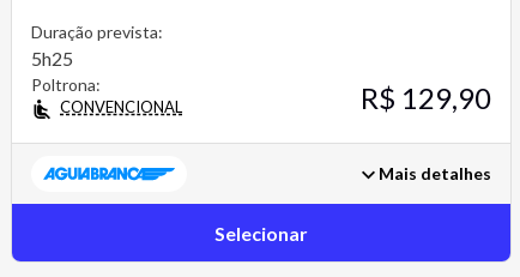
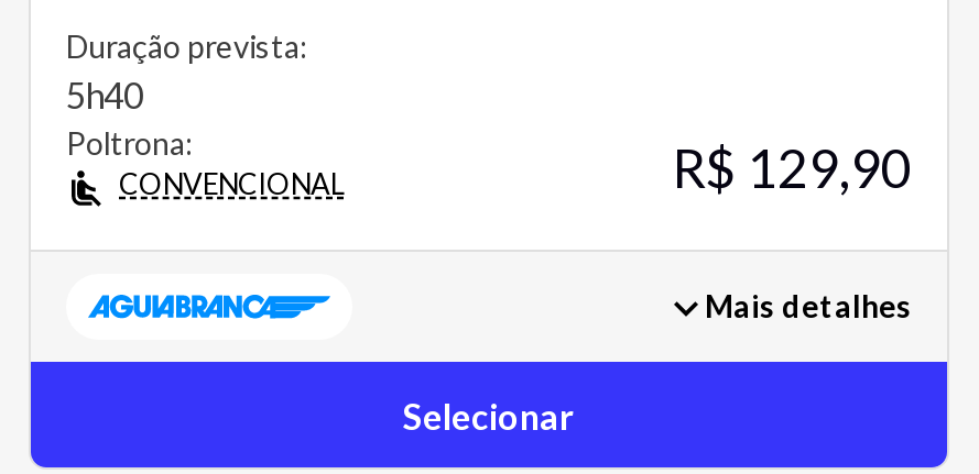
[31,47,73,70] 5h25 -> [66,74,143,115] 5h40

